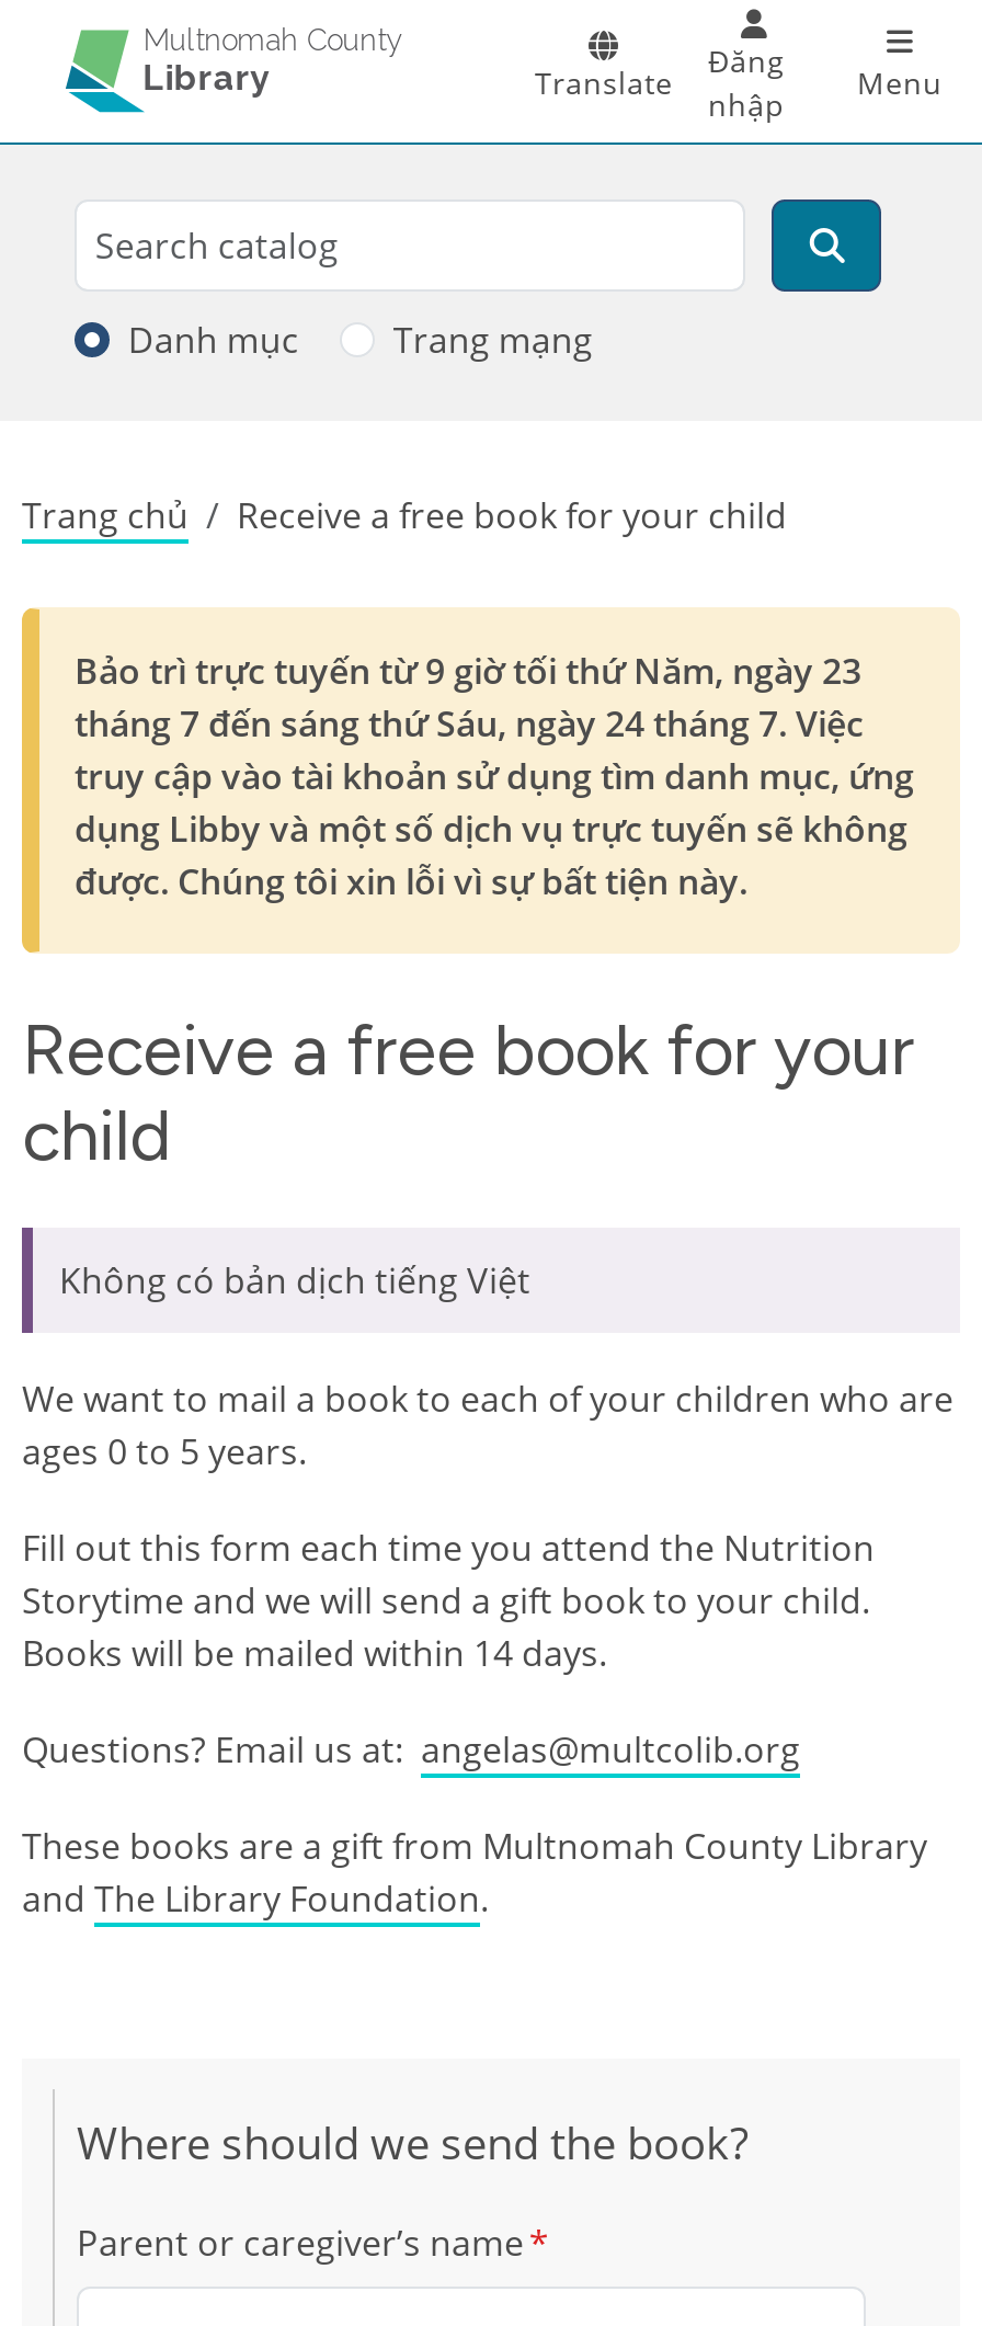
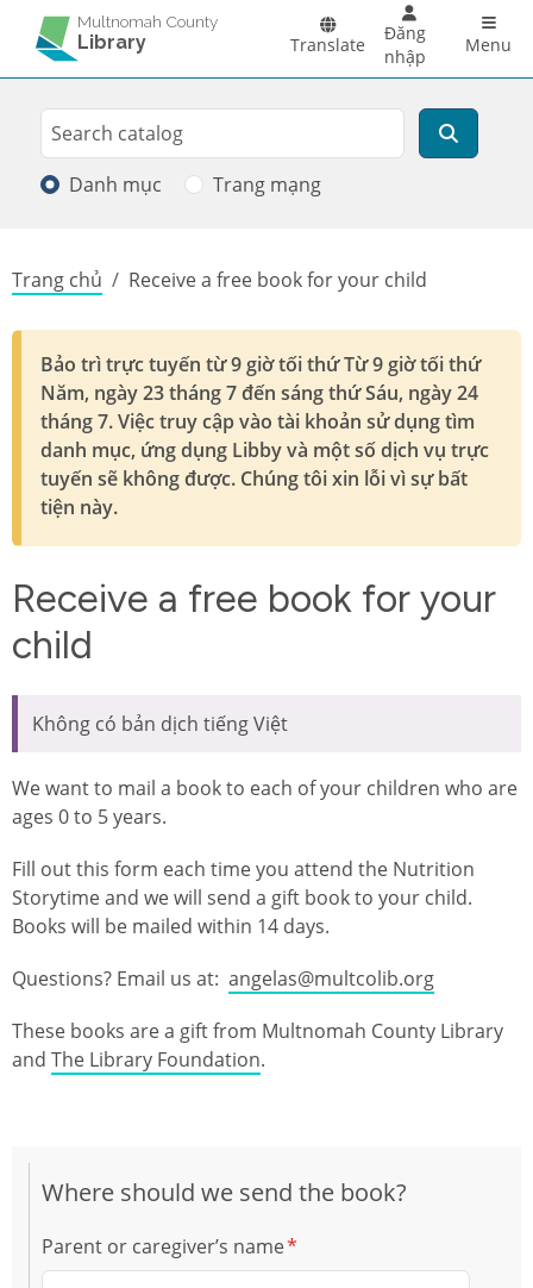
[75,647,914,906] Bảo trì trực tuyến từ 9 giờ tối thứ Năm, ngày 23 | tháng 7 đến sáng thứ Sáu, ngày 24 tháng 7. Việc | truy cập vào tài khoản sử dụng tìm danh mục, ứng | dụng Libby và một số dịch vụ trực tuyến sẽ không | được. Chúng tôi xin lỗi vì sự bất tiện này. -> [40,351,489,520] Bảo trì trực tuyến từ 9 giờ tối thứ Từ 9 giờ tối thứ | Năm, ngày 23 tháng 7 đến sáng thứ Sáu, ngày 24 | tháng 7. Việc truy cập vào tài khoản sử dụng tìm | danh mục, ứng dụng Libby và một số dịch vụ trực | tuyến sẽ không được. Chúng tôi xin lỗi vì sự bất | tiện này.

